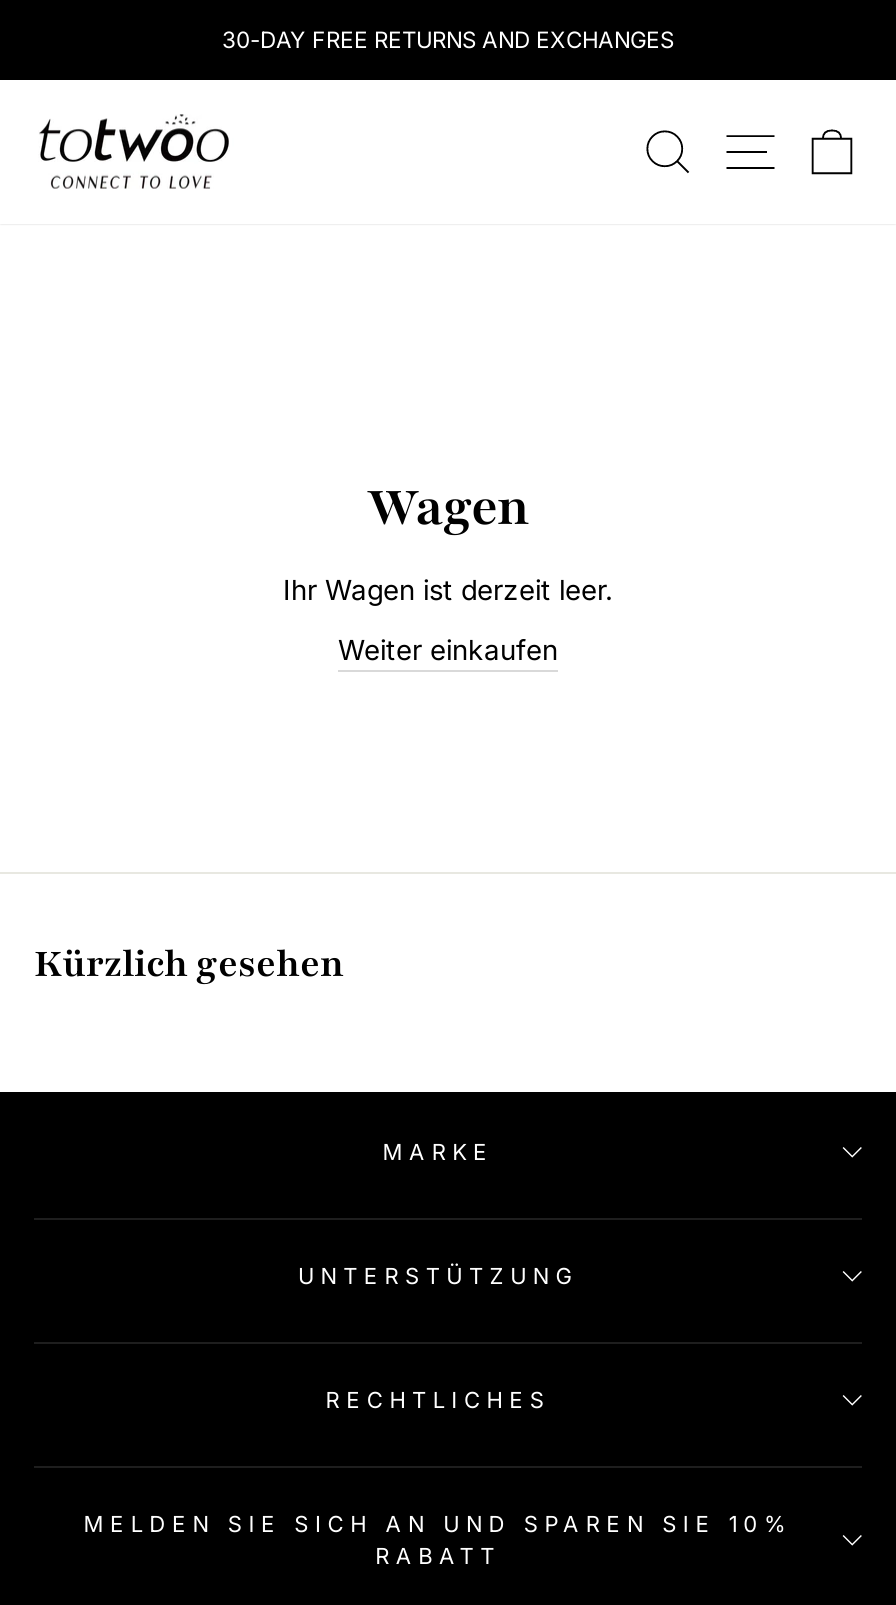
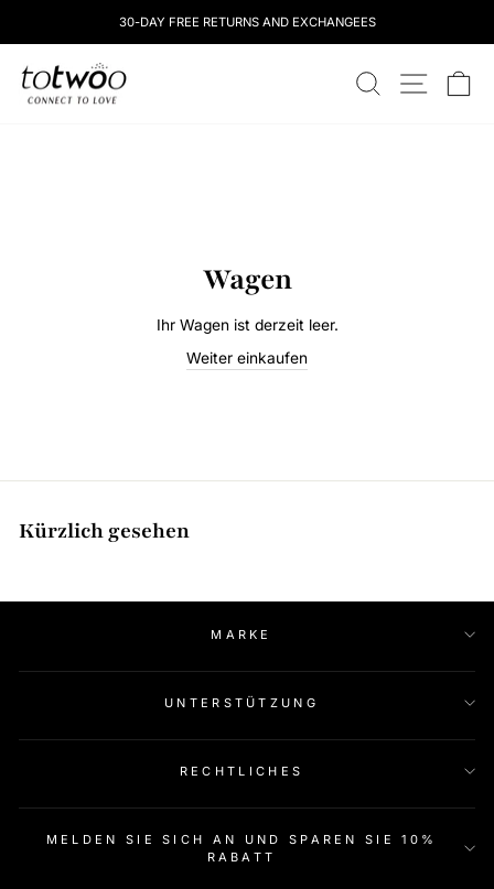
[222,26,674,54] 30-DAY FREE RETURNS AND EXCHANGES -> [119,14,375,30] 30-DAY FREE RETURNS AND EXCHANGEES

